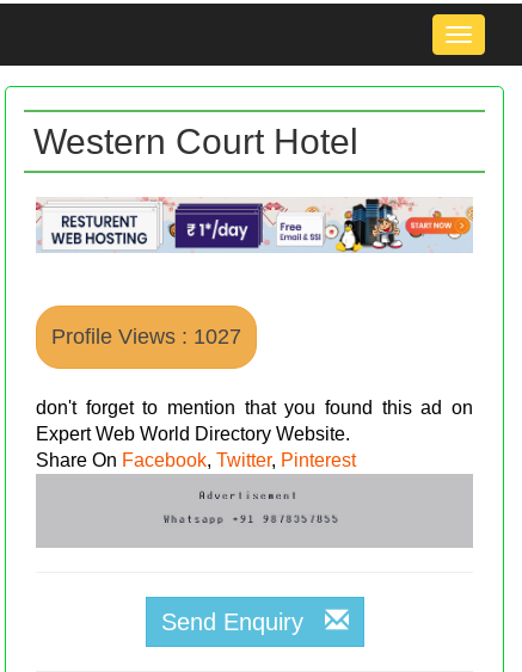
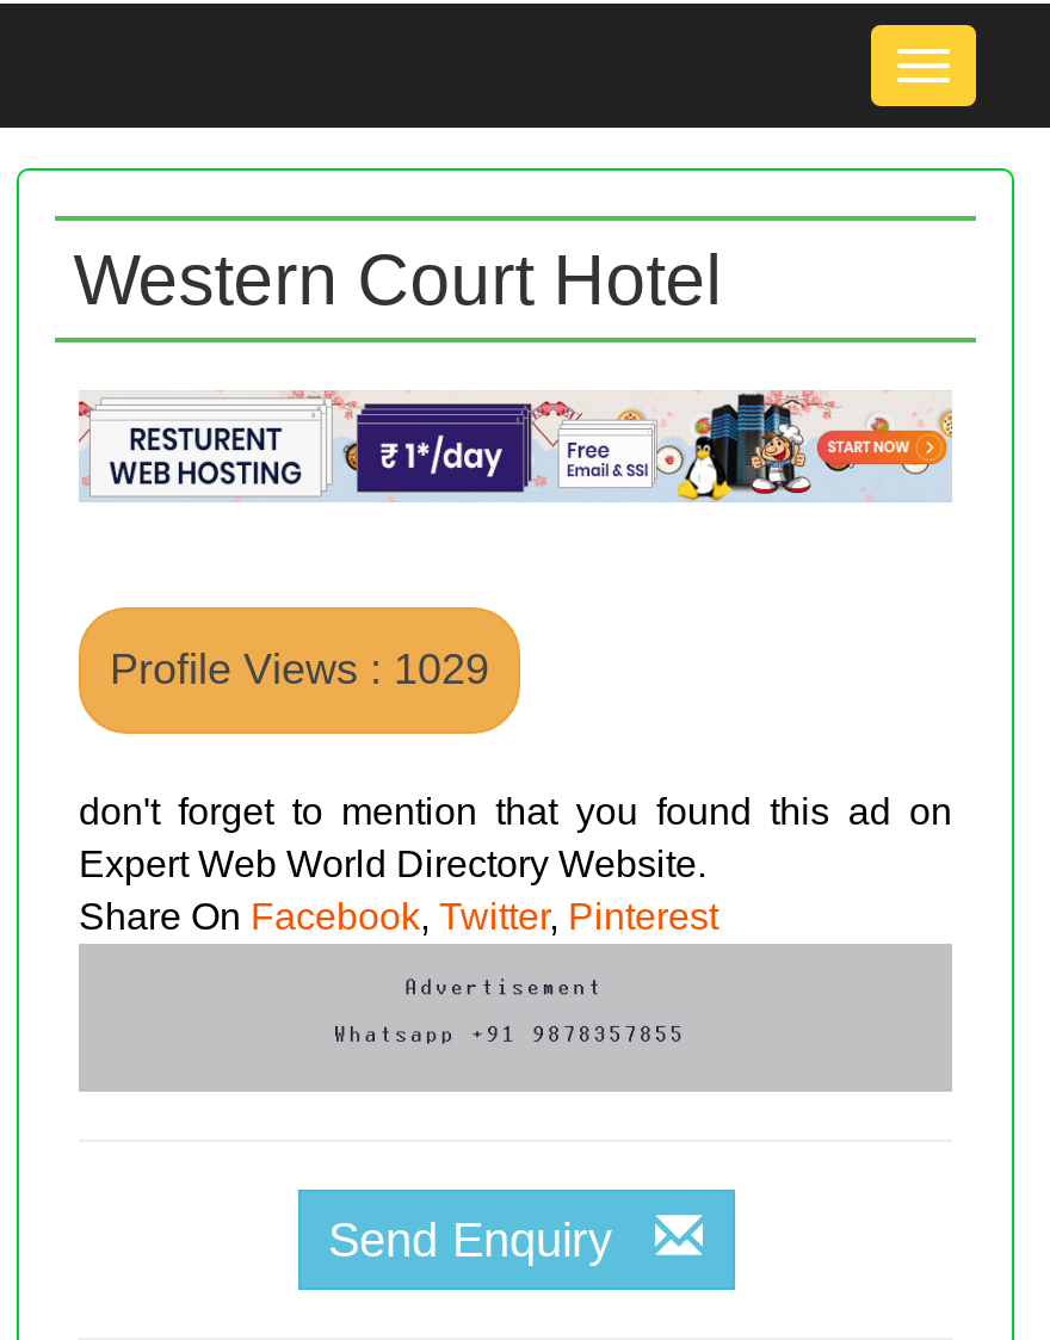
[51,324,241,348] Profile Views : 1027 -> [110,645,489,693] Profile Views : 1029

